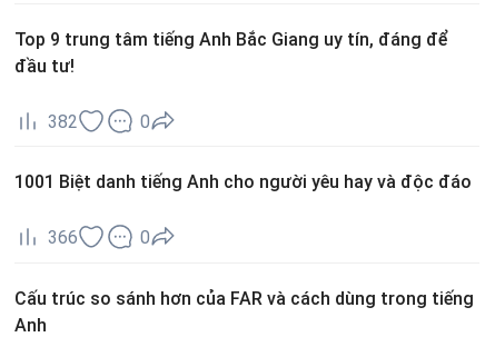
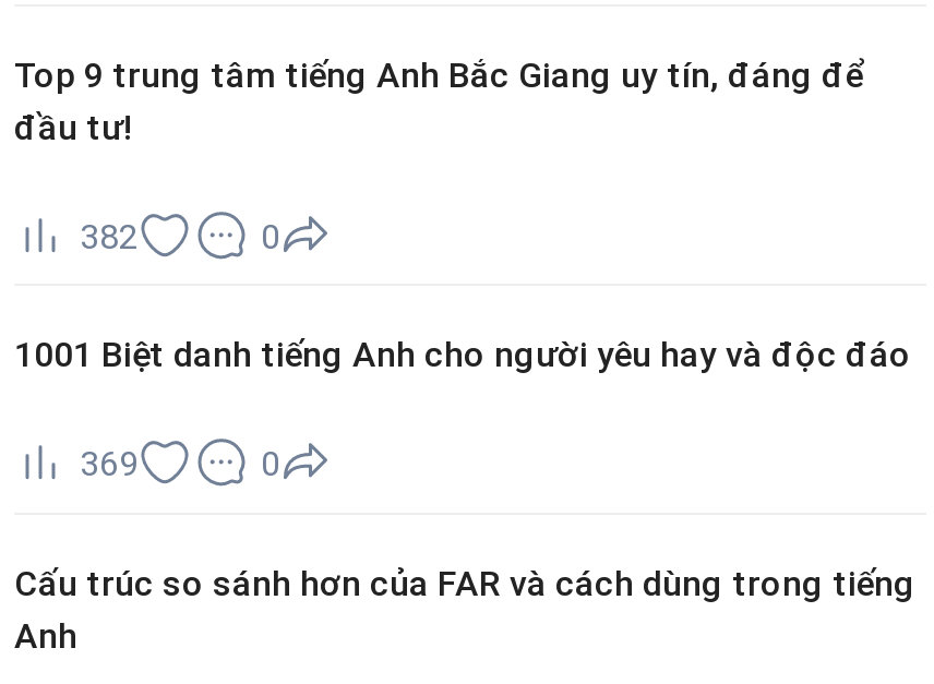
[43,227,78,248] 366 -> [71,444,139,485] 369

